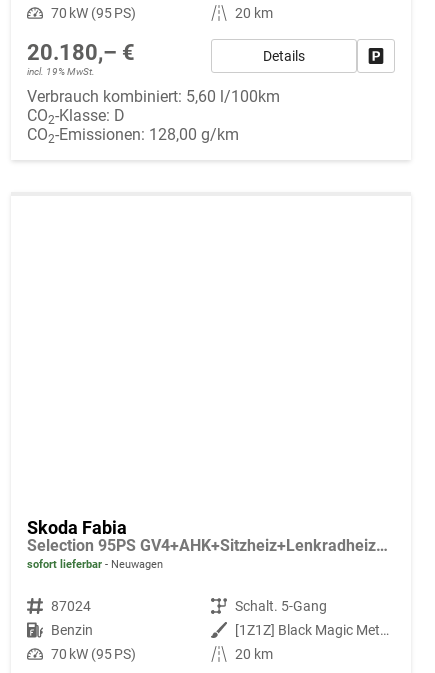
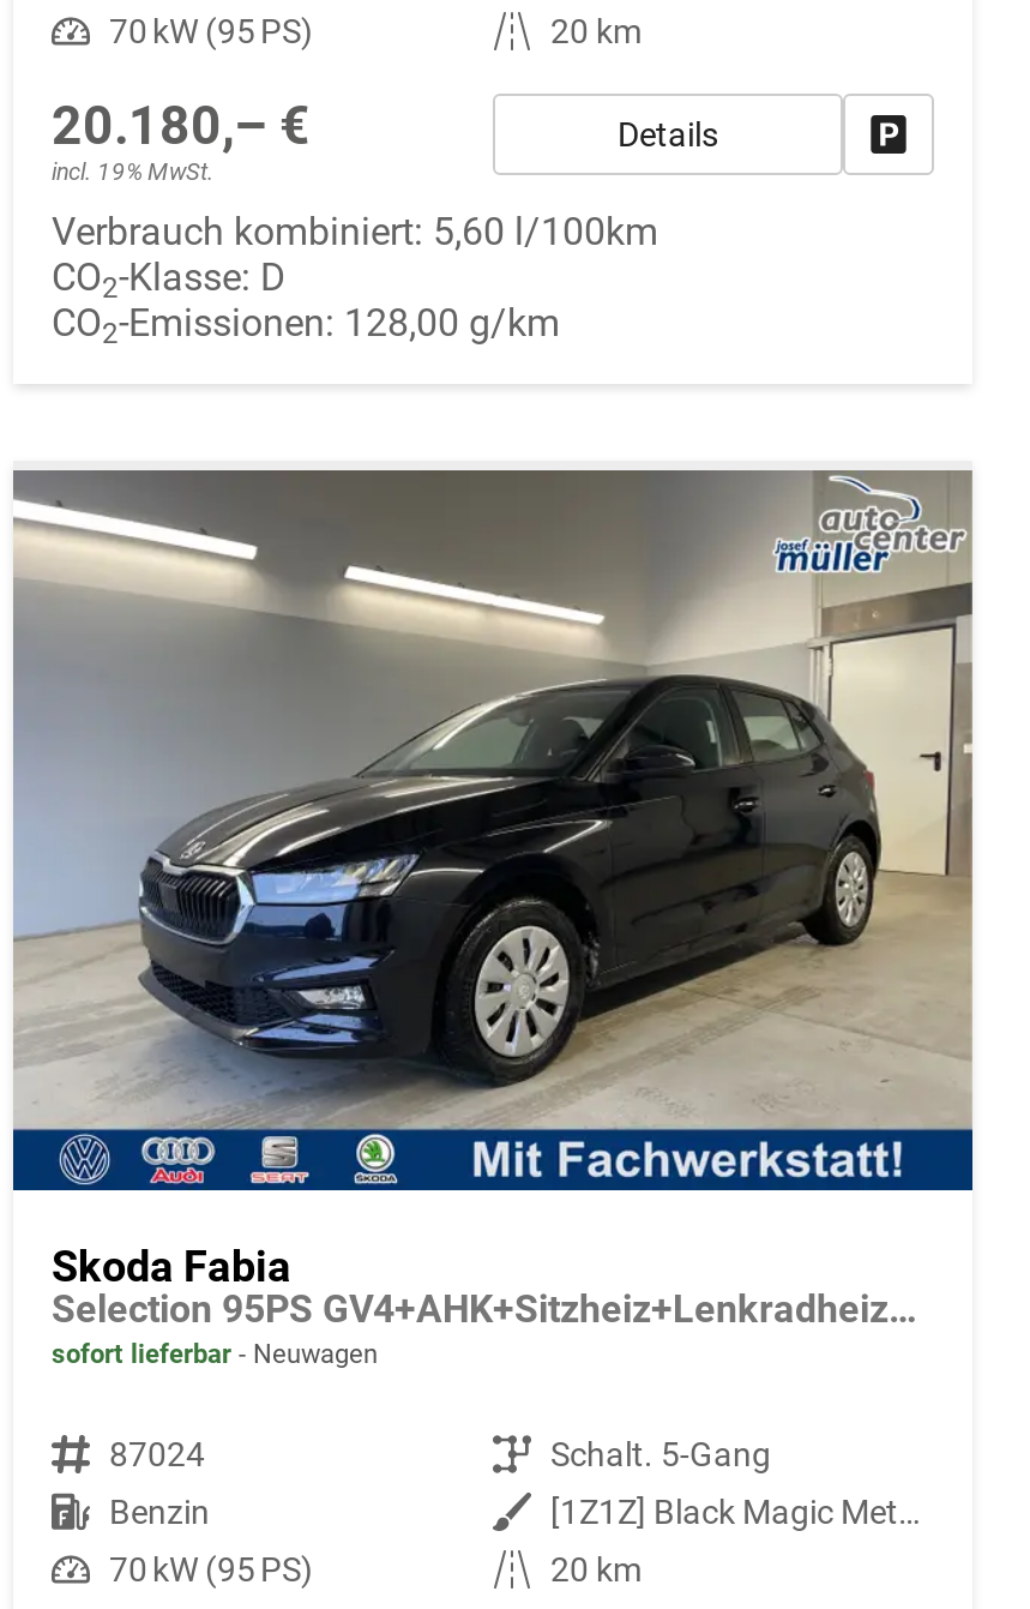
none -> [11,468,975,1193] [image]

